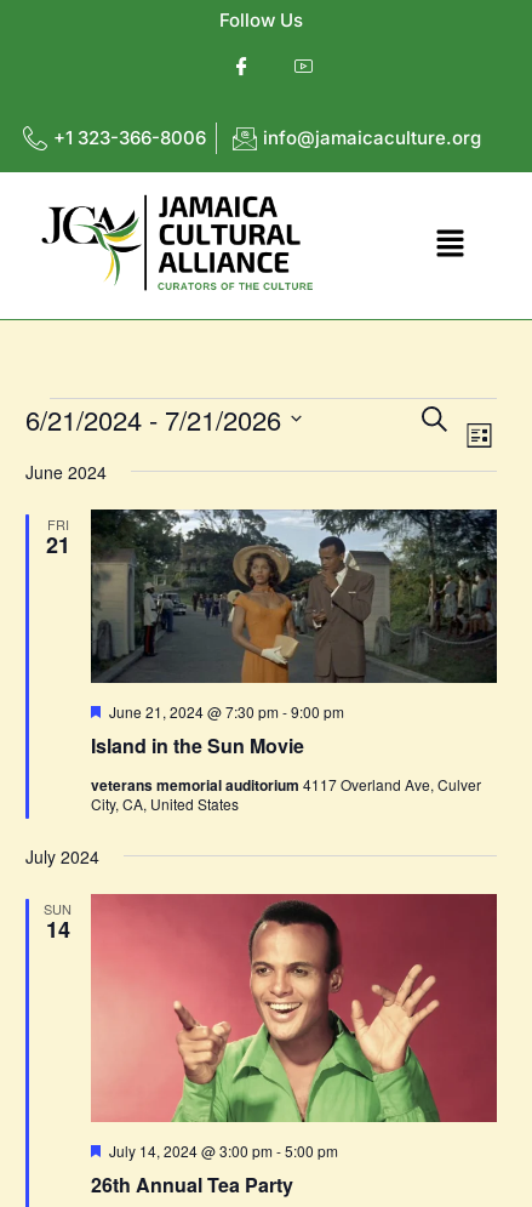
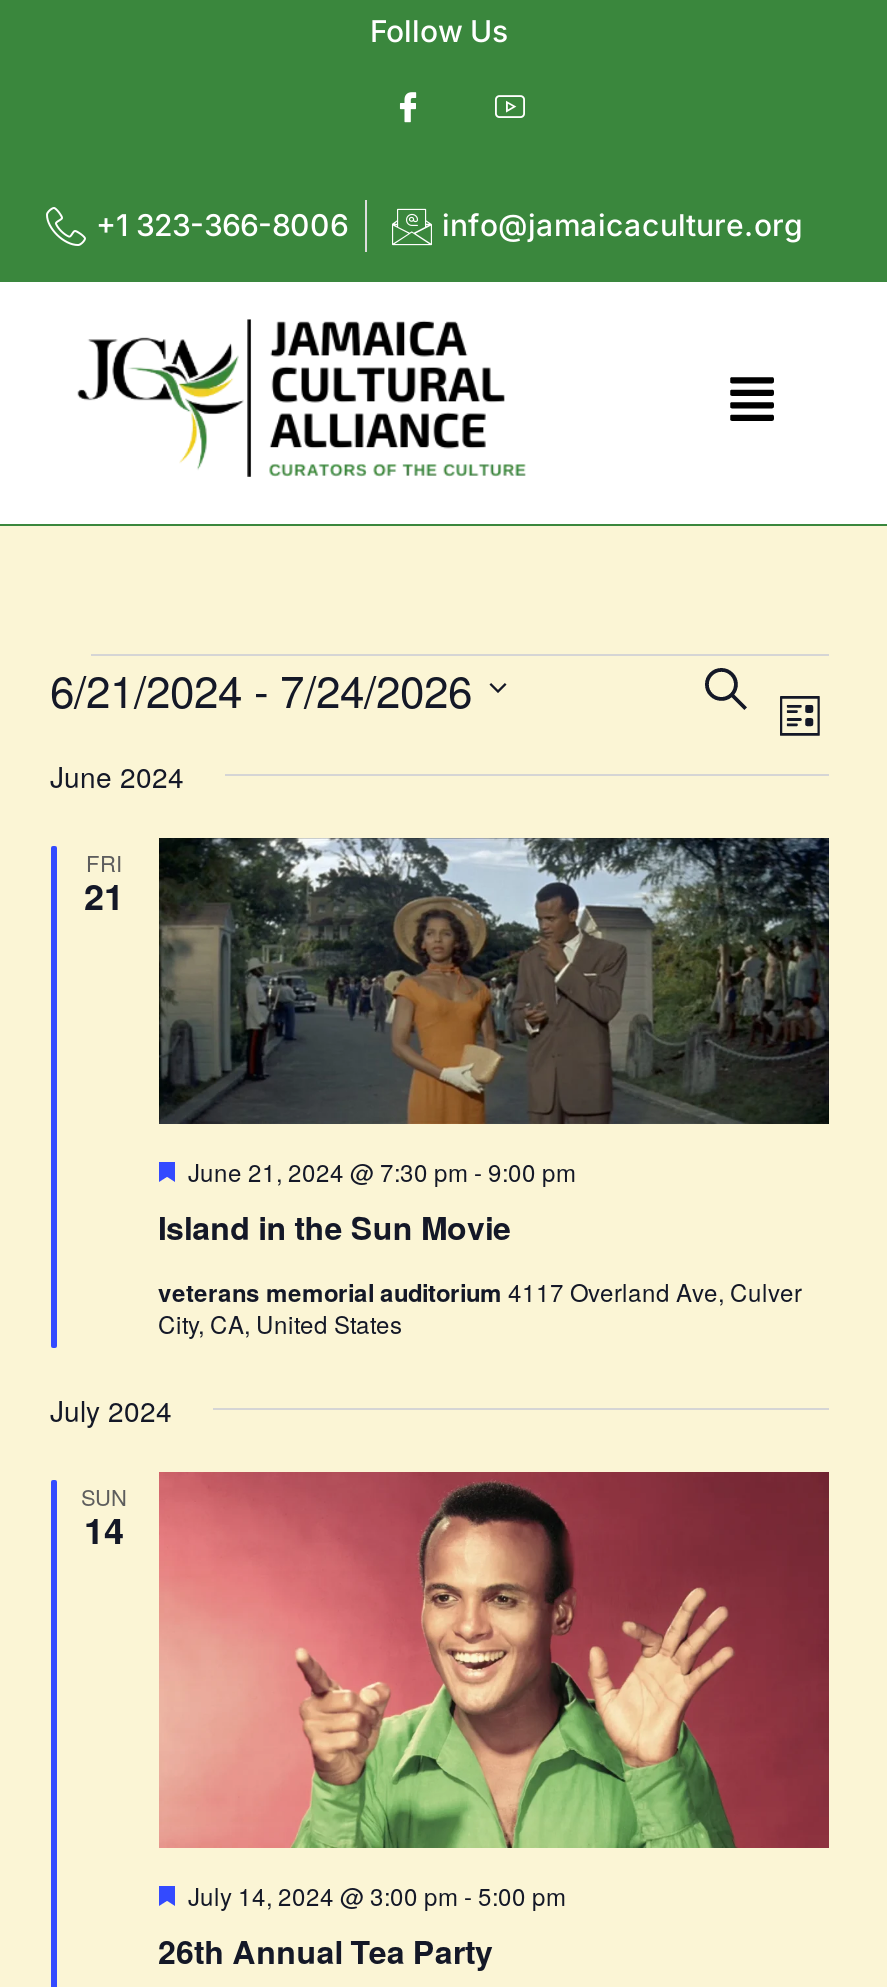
[25,400,281,437] 6/21/2024 - 7/21/2026 -> [50,657,472,719] 6/21/2024 - 7/24/2026

